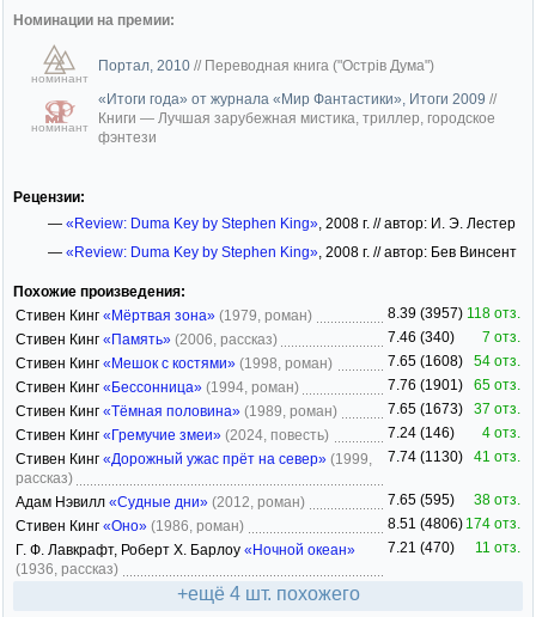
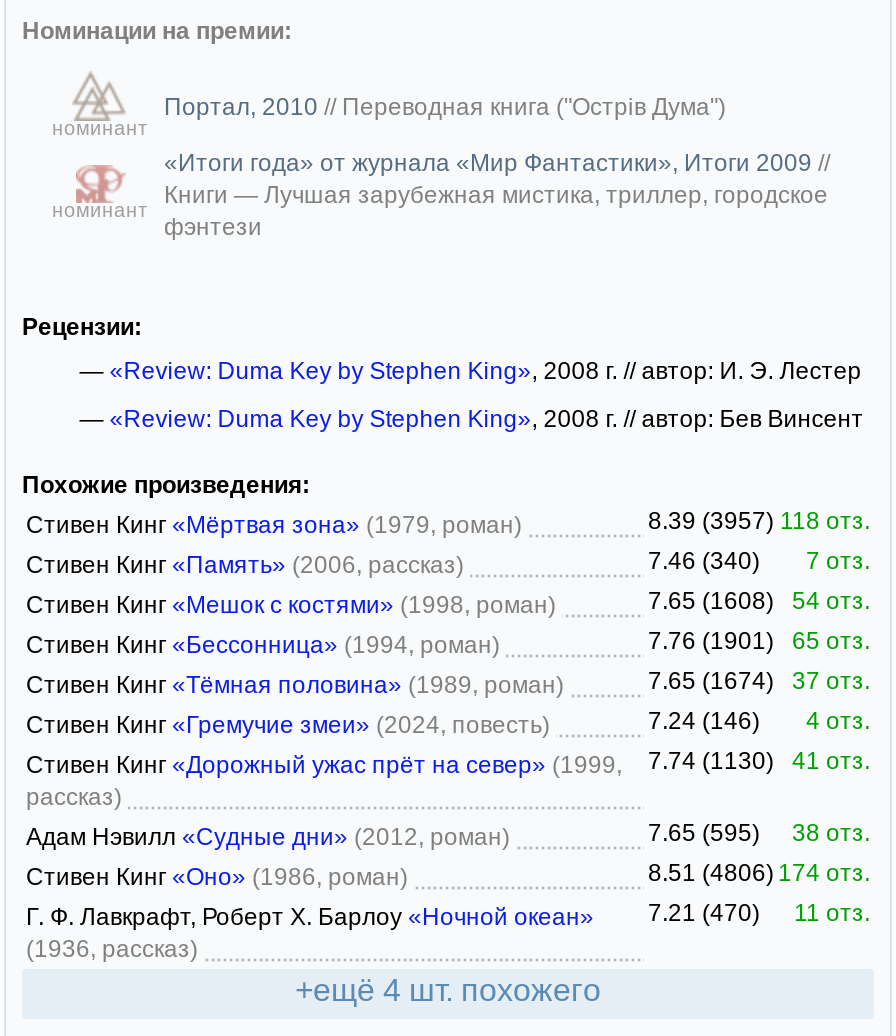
[388,401,520,417] 7.65 (1673) 37 отз. -> [648,667,870,695] 7.65 (1674) 37 отз.

